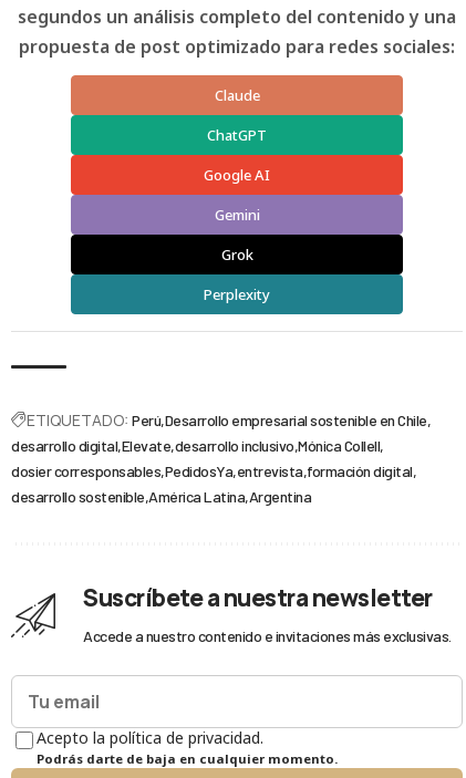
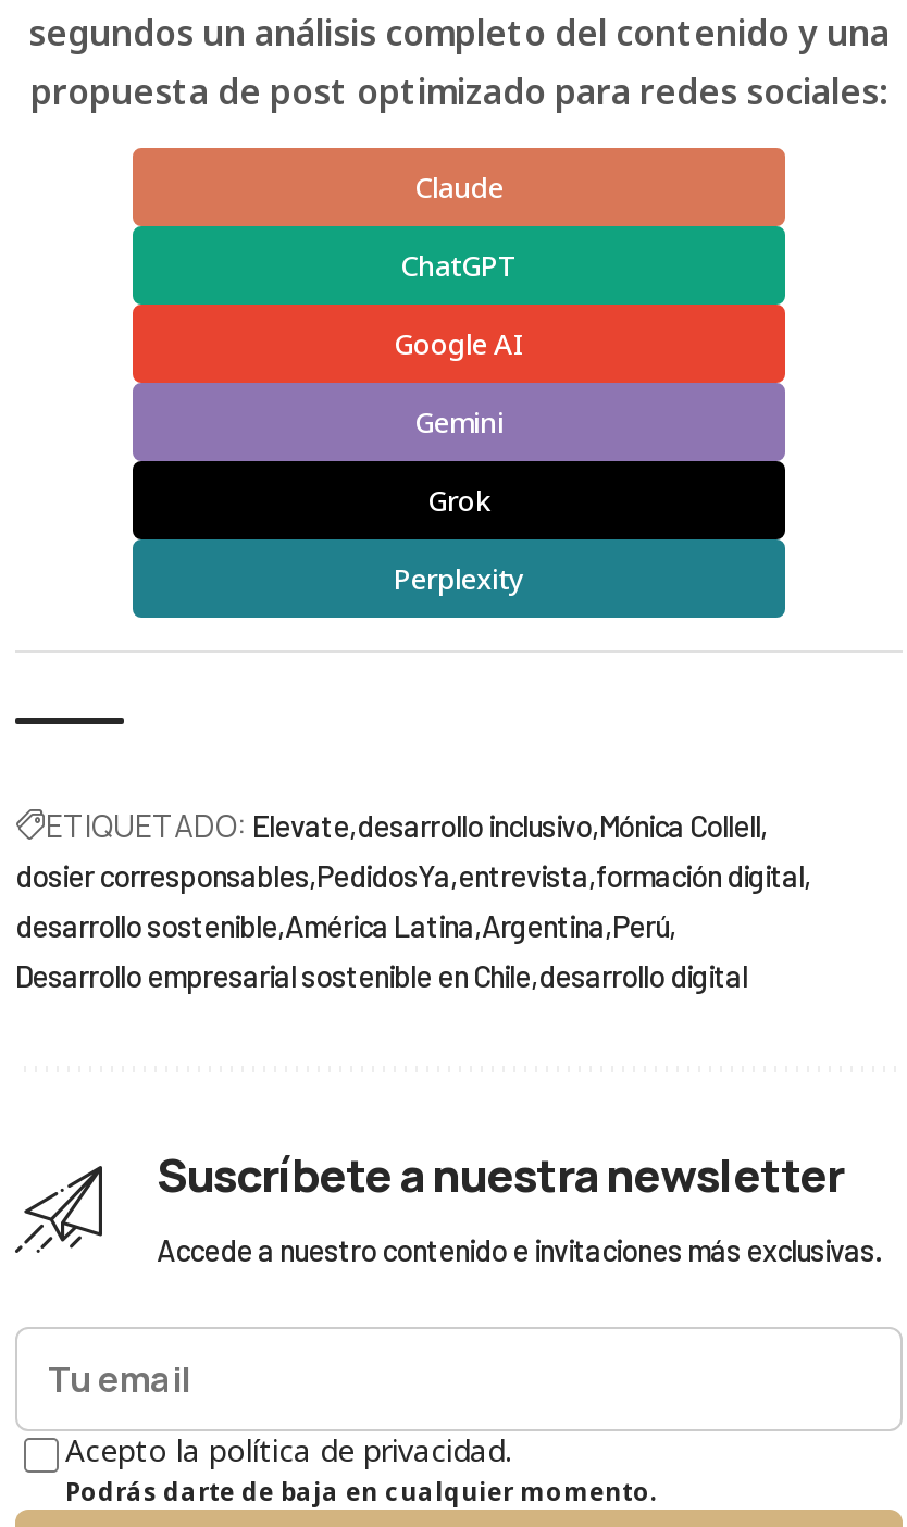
[11,409,427,454] ETIQUETADO: Perú Desarrollo empresarial sostenible en Chile | desarrollo digital Elevate desarrollo inclusivo Mónica Collell -> [46,804,760,845] ETIQUETADO: Elevate desarrollo inclusivo Mónica Collell
moved [11,461,412,480] -> [15,856,804,893]: dosier corresponsables PedidosYa entrevista formación digital
[11,486,311,505] desarrollo sostenible América Latina Argentina -> [15,906,747,993] desarrollo sostenible América Latina Argentina Perú | Desarrollo empresarial sostenible en Chile desarrollo digital

